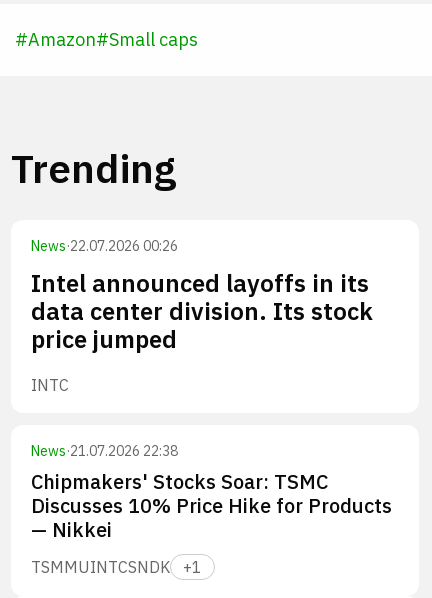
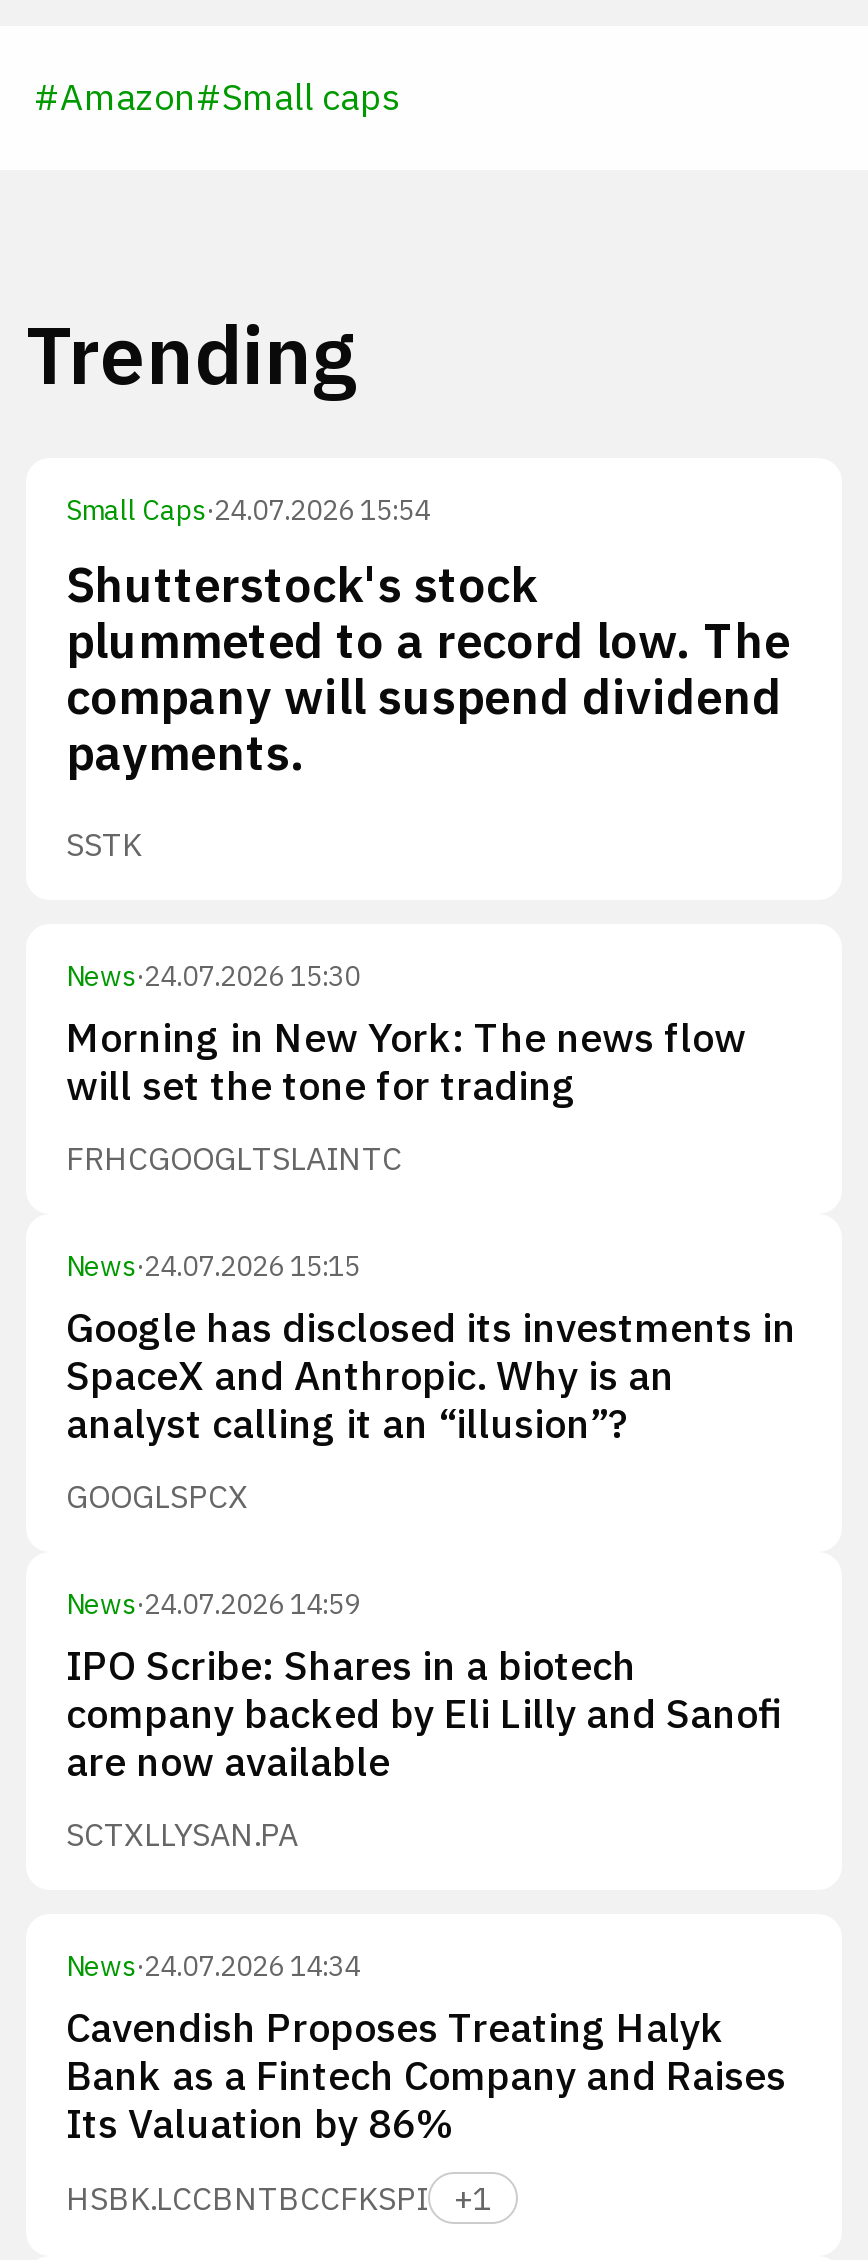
[31,237,392,577] News·22.07.2026 00:26 | Intel announced layoffs in its | data center division. Its stock | price jumped | INTC | News·21.07.2026 22:38 | Chipmakers' Stocks Soar: TSMC | Discusses 10% Price Hike for Products | — Nikkei | TSM MUINTCSNDK -> [66,492,796,2218] Small Caps·24.07.2026 15:54 | Shutterstock's stock | plummeted to a record low. The | company will suspend dividend | payments. | SSTK | News·24.07.2026 15:30 | Morning in New York: The news flow | will set the tone for trading | FRHCGOOGLTSLAINTC | News·24.07.2026 15:15 | Google has disclosed its investments in | SpaceX and Anthropic. Why is an | analyst calling it an “illusion”? | GOOGLSPCX | News·24.07.2026 14:59 | IPO Scribe: Shares in a biotech | company backed by Eli Lilly and Sanofi | are now available | SCTXLLYSAN.PA | News·24.07.2026 14:34 | Cavendish Proposes Treating Halyk | Bank as a Fintech Company and Raises | Its Valuation by 86% | HSBK.LCCBNTBCCFKSPI

